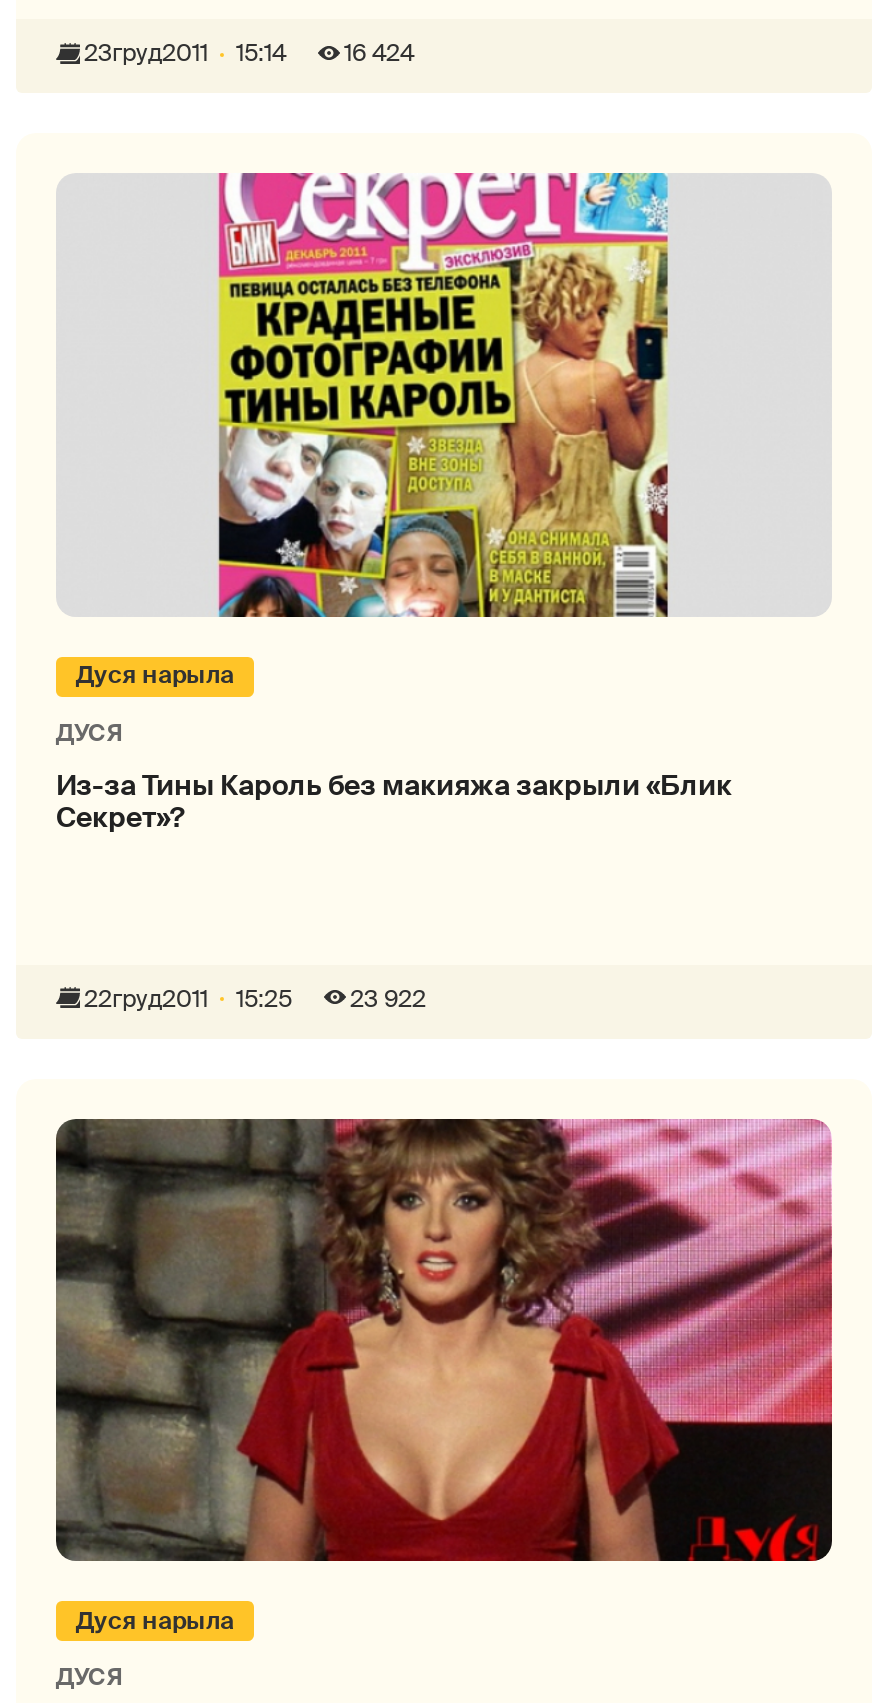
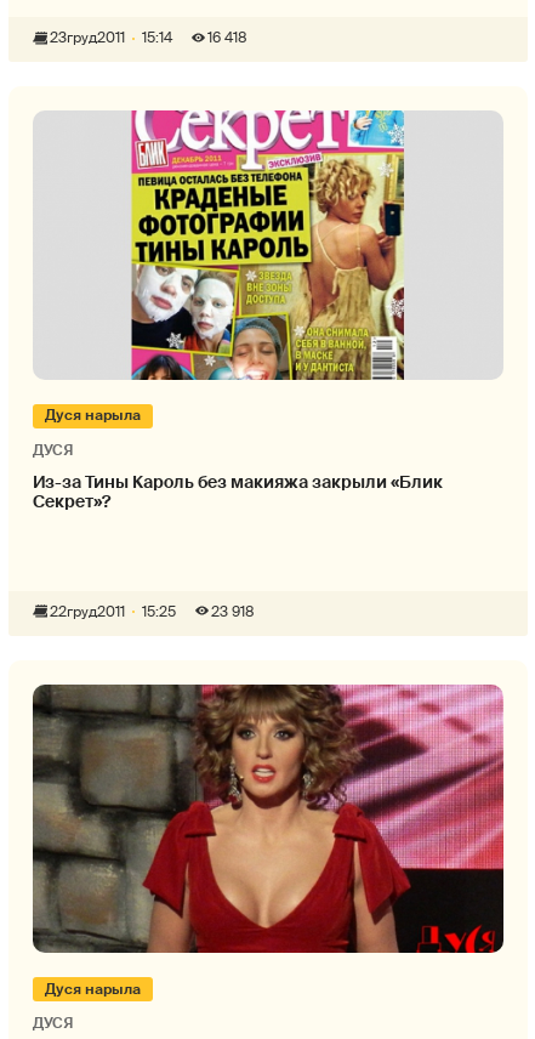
[84,37,414,69] 23груд2011 15:14 16 424 -> [50,28,247,48] 23груд2011 15:14 16 418
[350,982,426,1014] 23 922 -> [211,602,255,621] 23 918

